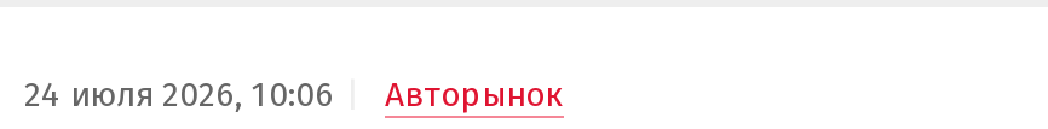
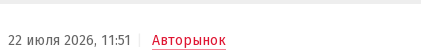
[24,76,564,117] 24 июля 2026, 10:06 Авторынок -> [8,32,226,49] 22 июля 2026, 11:51 Авторынок

